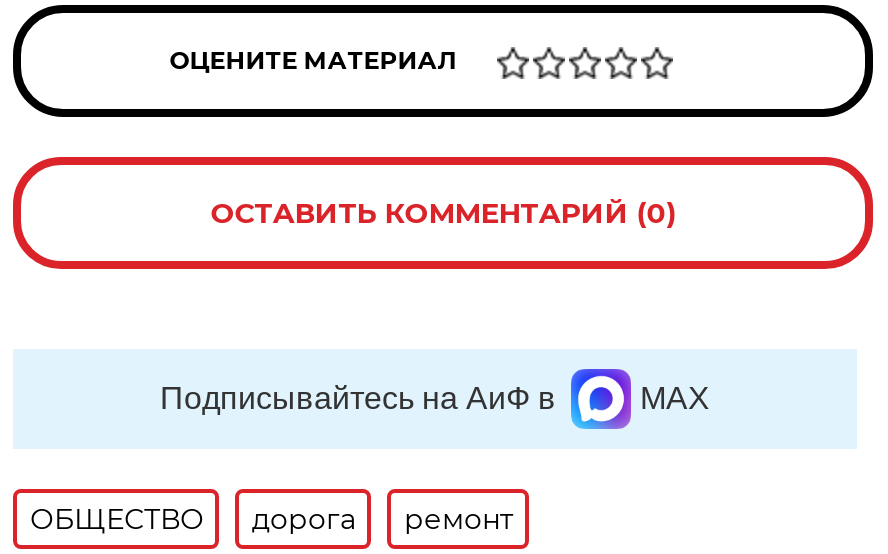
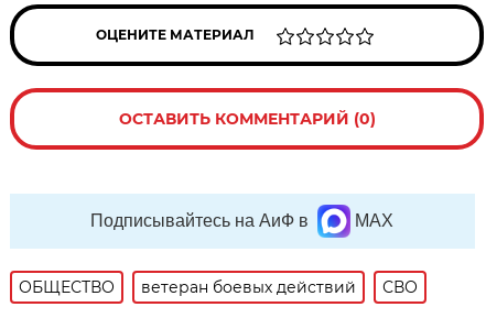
[252,501,514,537] дорога | ремонт -> [142,277,418,297] ветеран боевых действий | СВО

